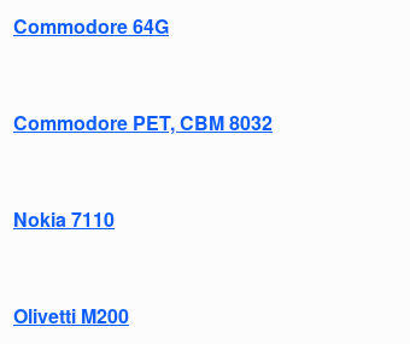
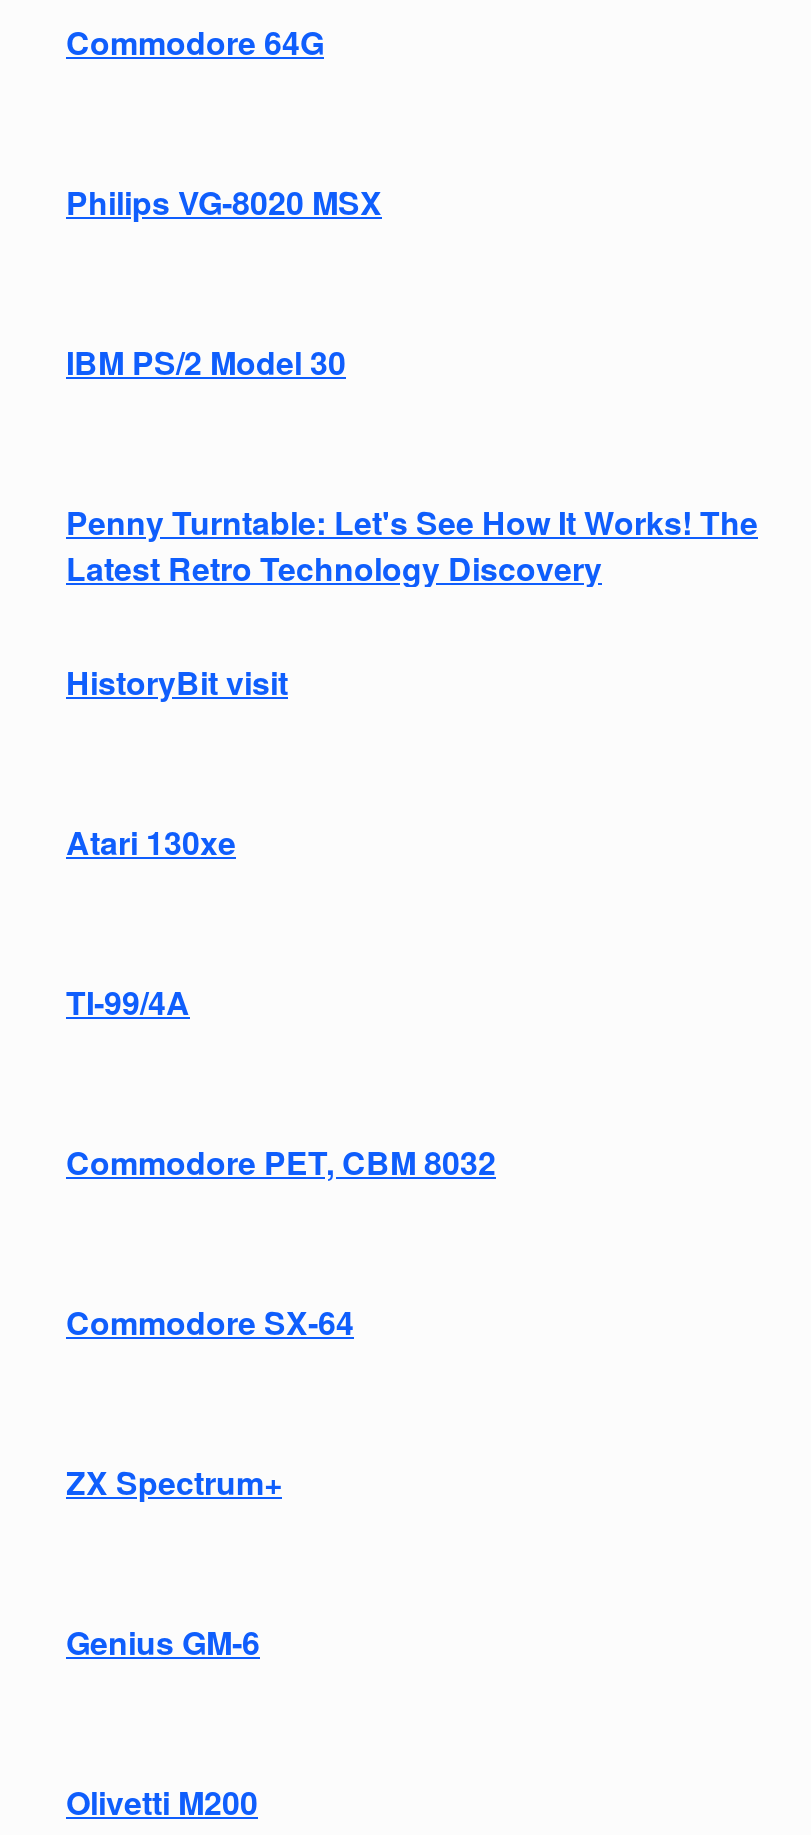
none -> [66,178,758,1024] Philips VG-8020 MSX | IBM PS/2 Model 30 | Penny Turntable: Let's See How It Works! The | Latest Retro Technology Discovery | HistoryBit visit | Atari 130xe | TI-99/4A
[13,205,115,233] Nokia 7110 -> [66,1298,354,1664] Commodore SX-64 | ZX Spectrum+ | Genius GM-6

